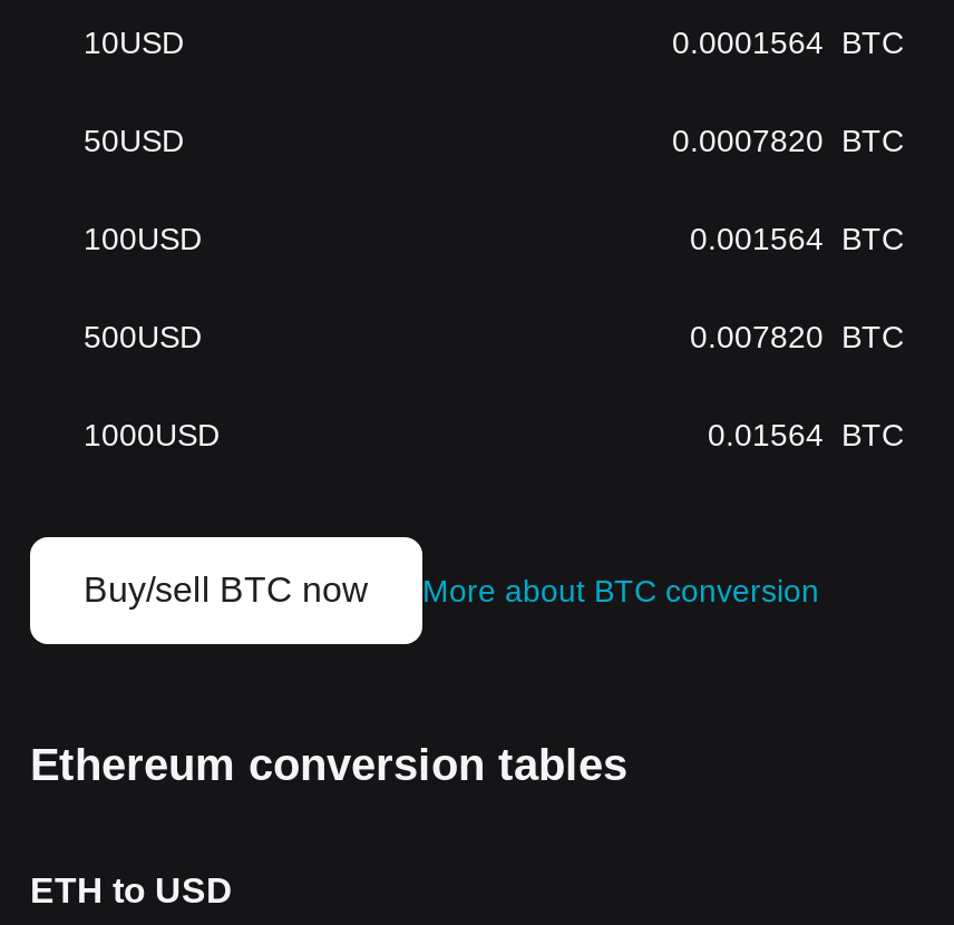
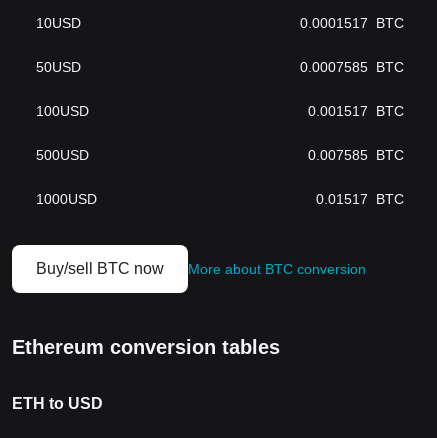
[672,25,904,60] 0.0001564 BTC -> [300,15,404,31] 0.0001517 BTC
[672,123,904,158] 0.0007820 BTC -> [300,59,404,75] 0.0007585 BTC
[690,221,904,256] 0.001564 BTC -> [308,103,404,119] 0.001517 BTC
[690,319,904,354] 0.007820 BTC -> [308,147,404,163] 0.007585 BTC
[708,417,904,452] 0.01564 BTC -> [316,191,404,207] 0.01517 BTC

